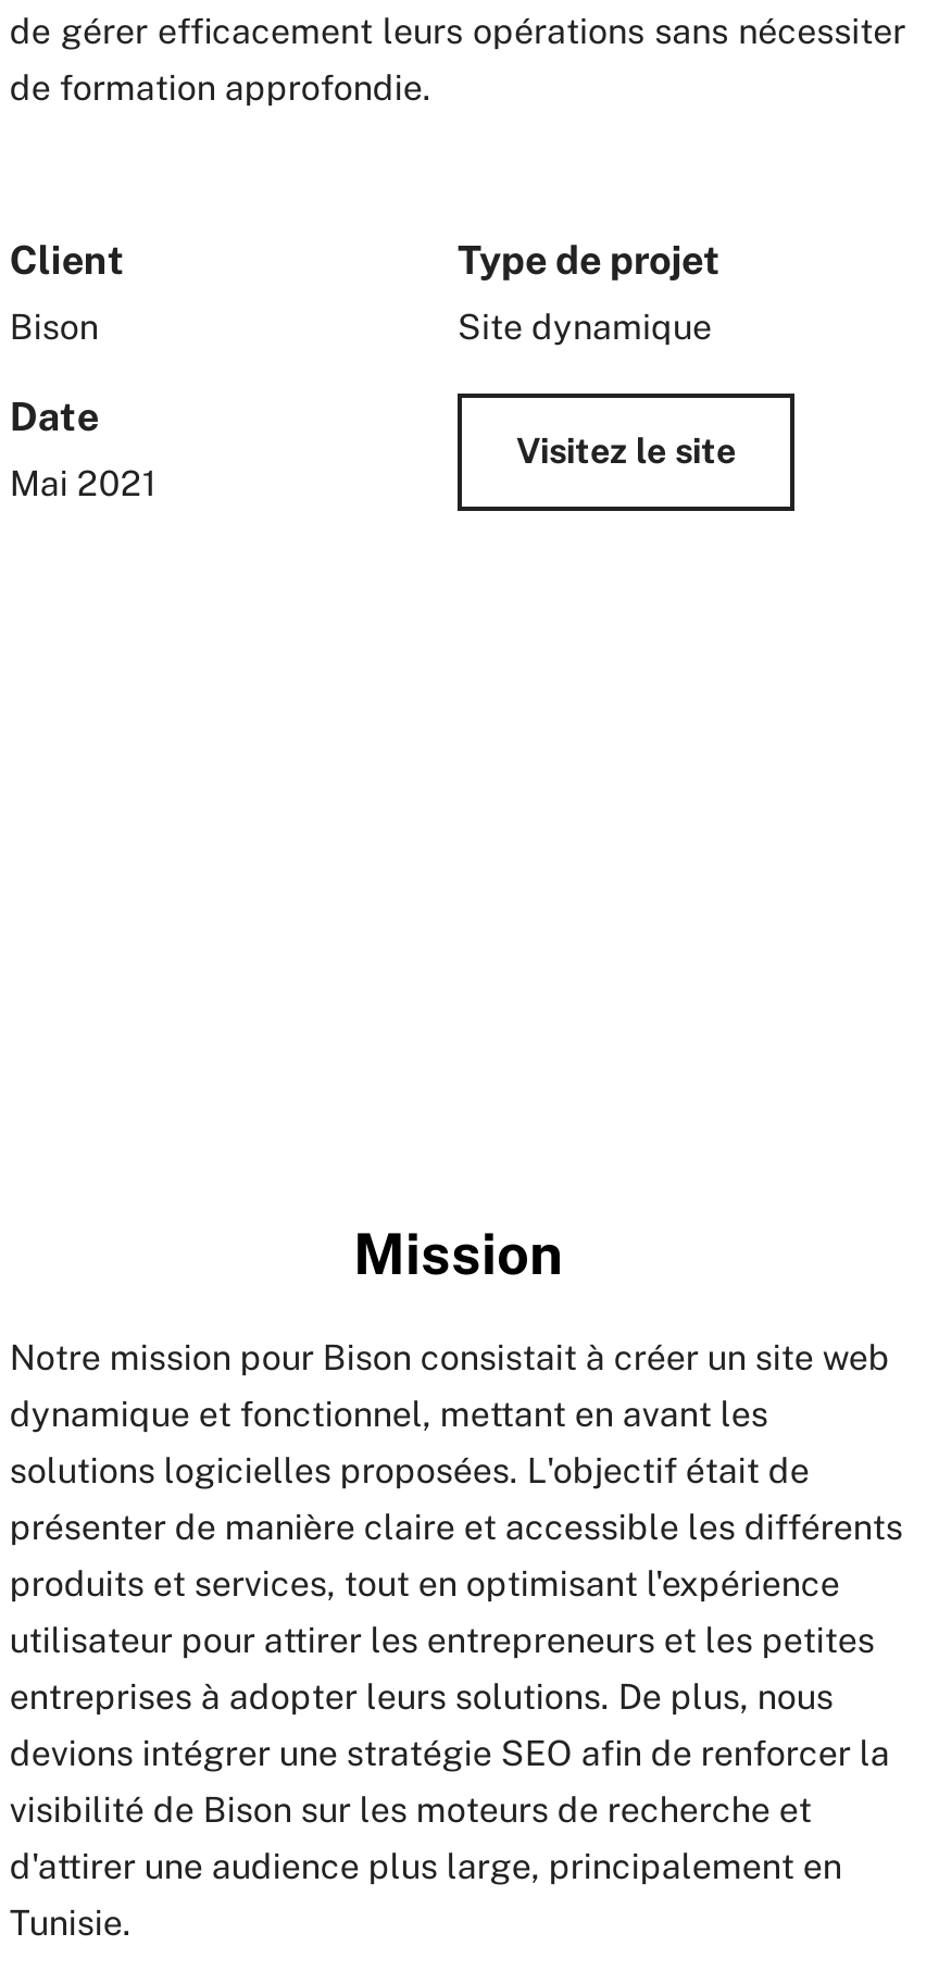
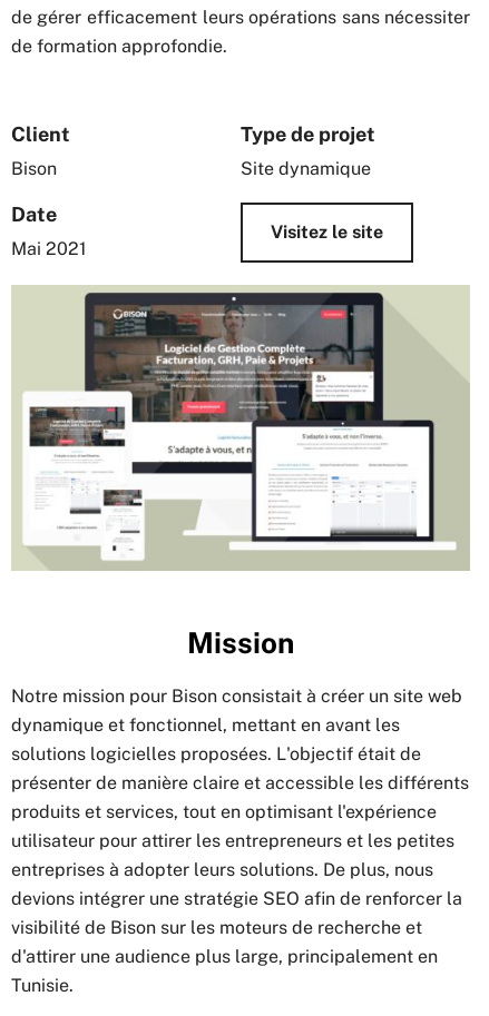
none -> [11,285,470,571] [image]

